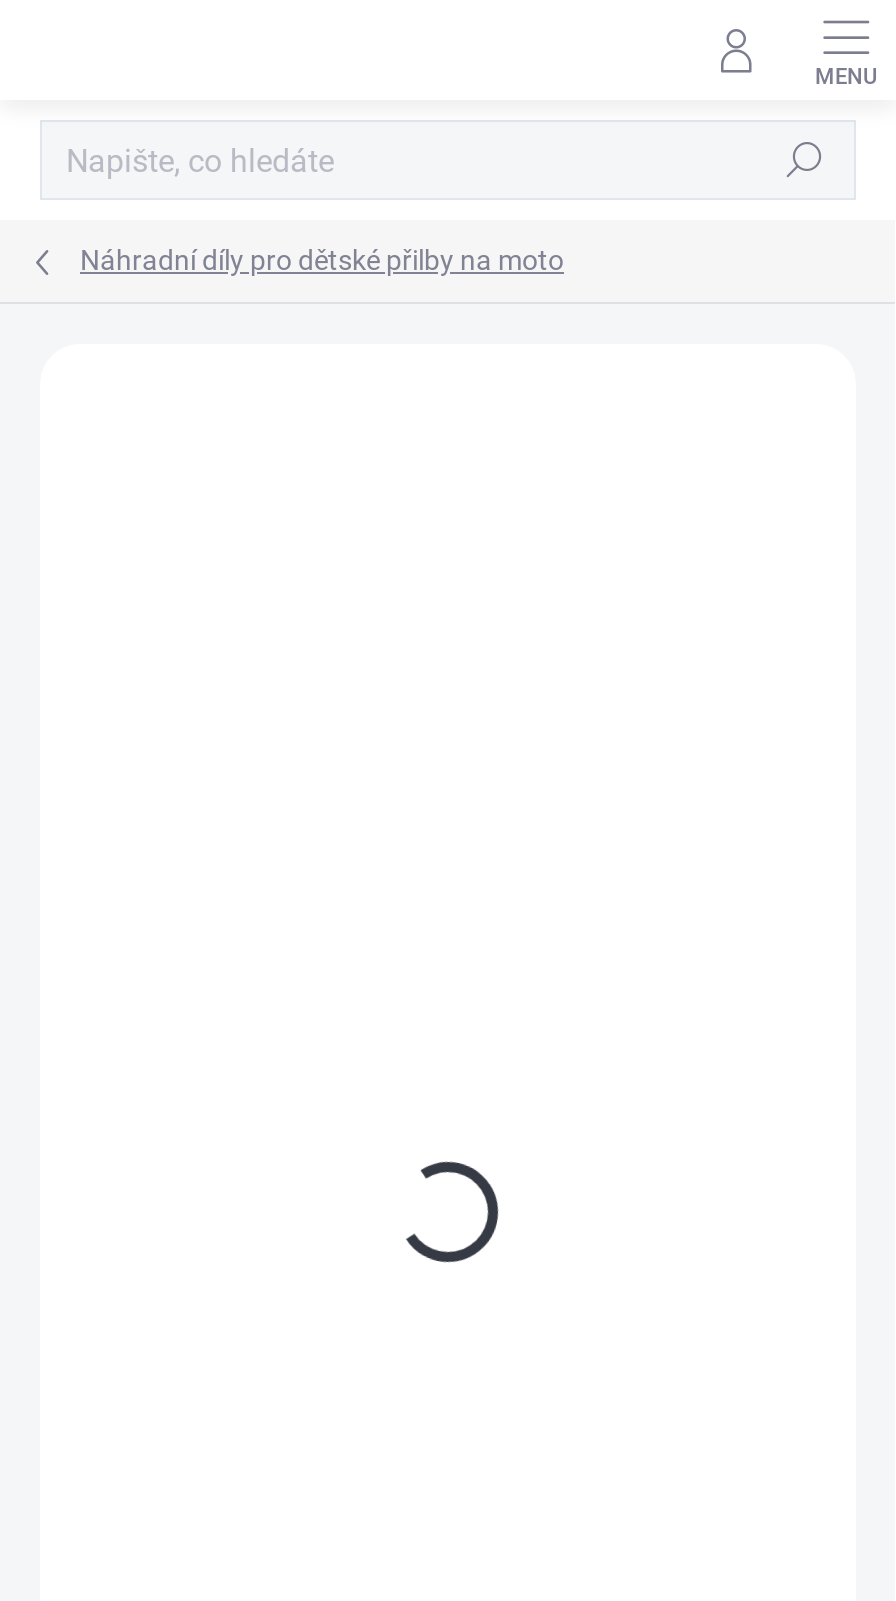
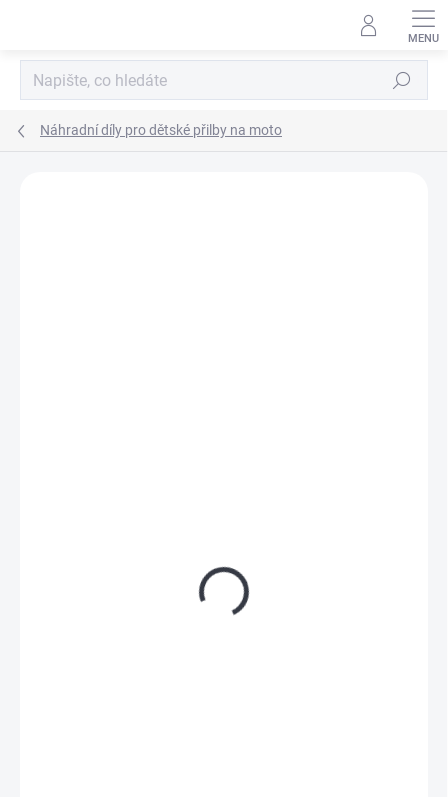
[396,1132,502,1266] [image] -> [197,565,251,632] [image]

